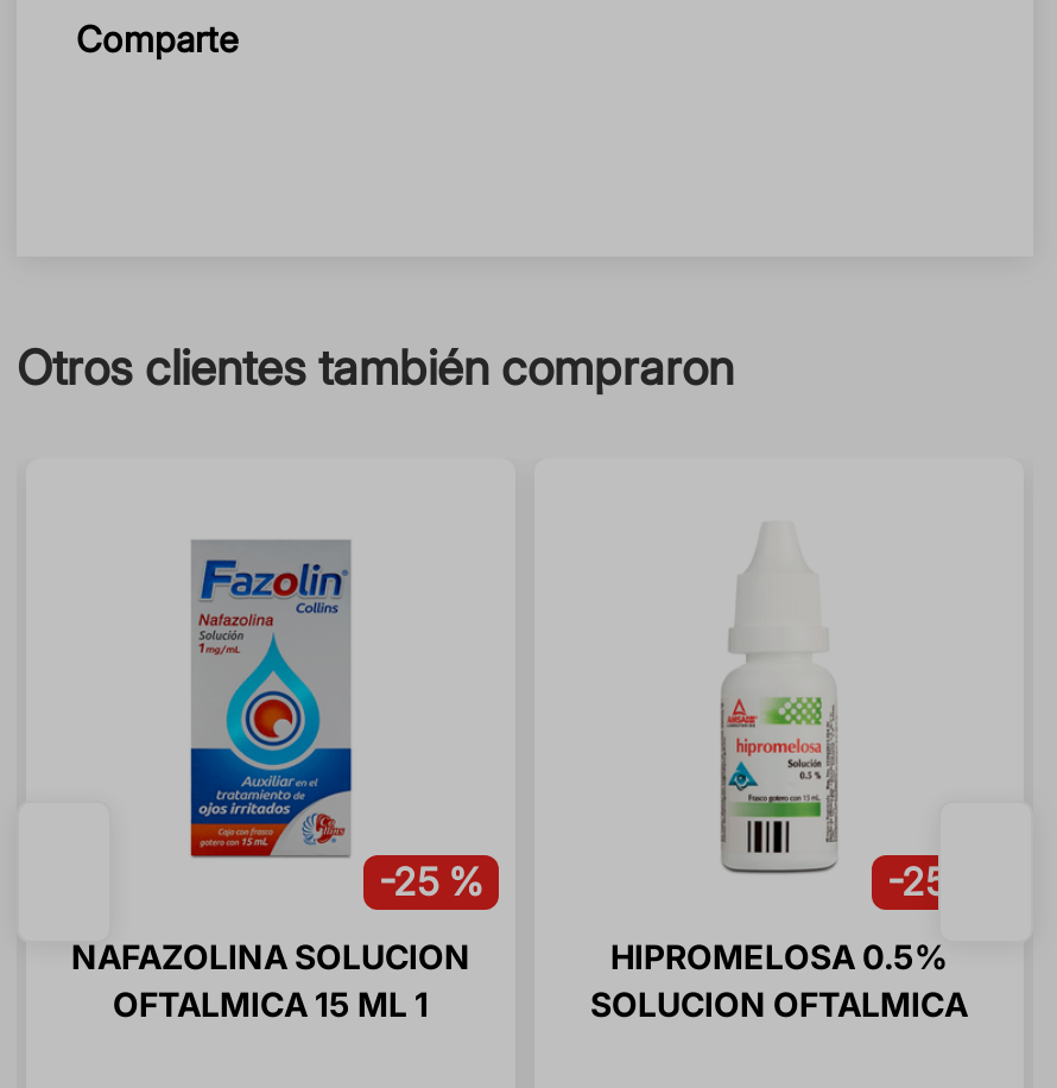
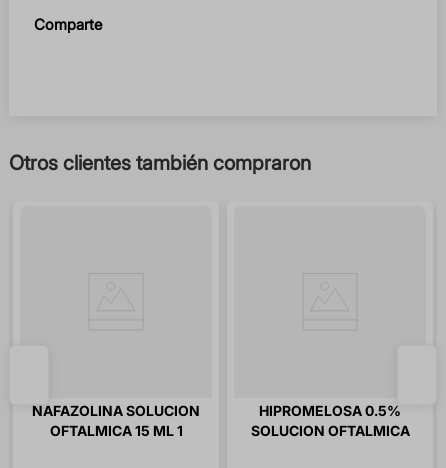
[188,539,483,905] [image] | -25 % -> none
[720,634,992,905] [image] | -25 % -> none

